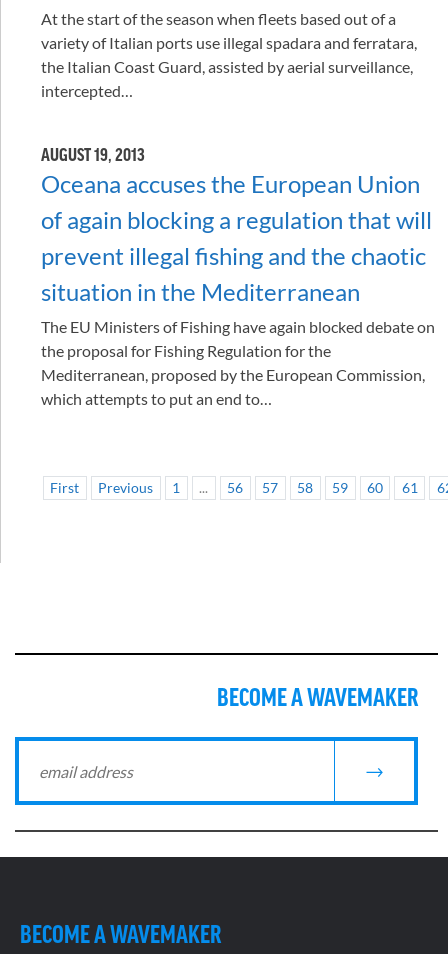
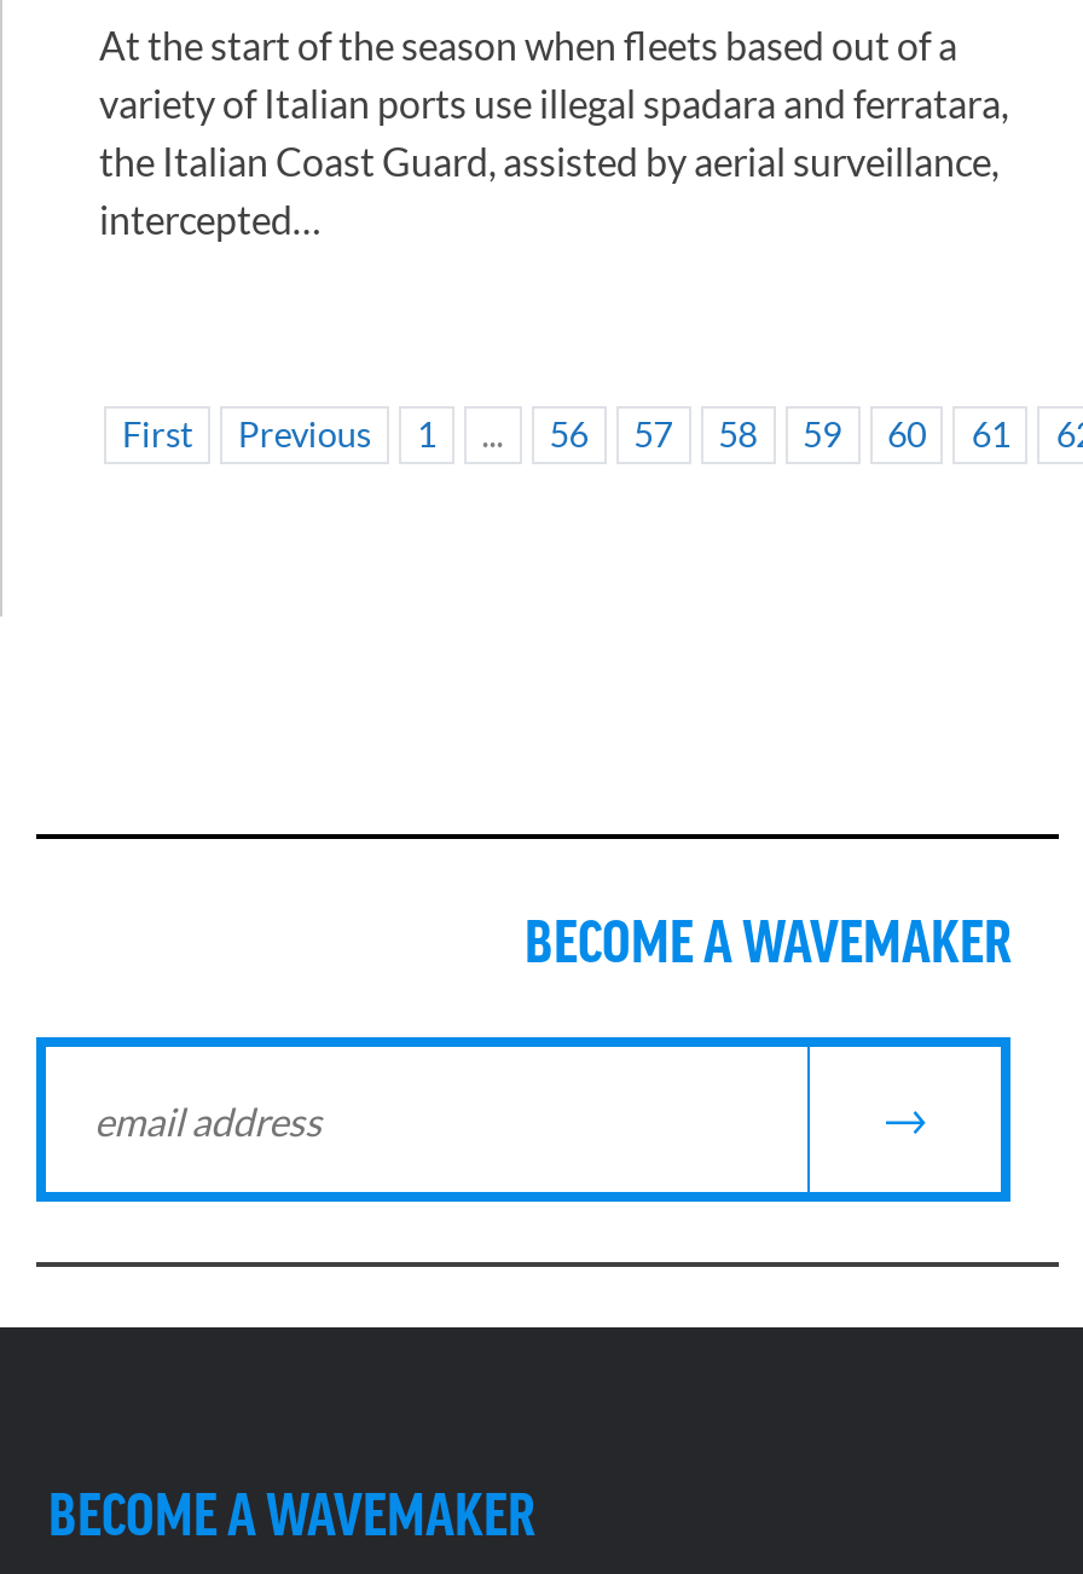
[41,144,435,408] AUGUST 19, 2013 | Oceana accuses the European Union | of again blocking a regulation that will | prevent illegal fishing and the chaotic | situation in the Mediterranean | The EU Ministers of Fishing have again blocked debate on | the proposal for Fishing Regulation for the | Mediterranean, proposed by the European Commission, | which attempts to put an end to… -> none

